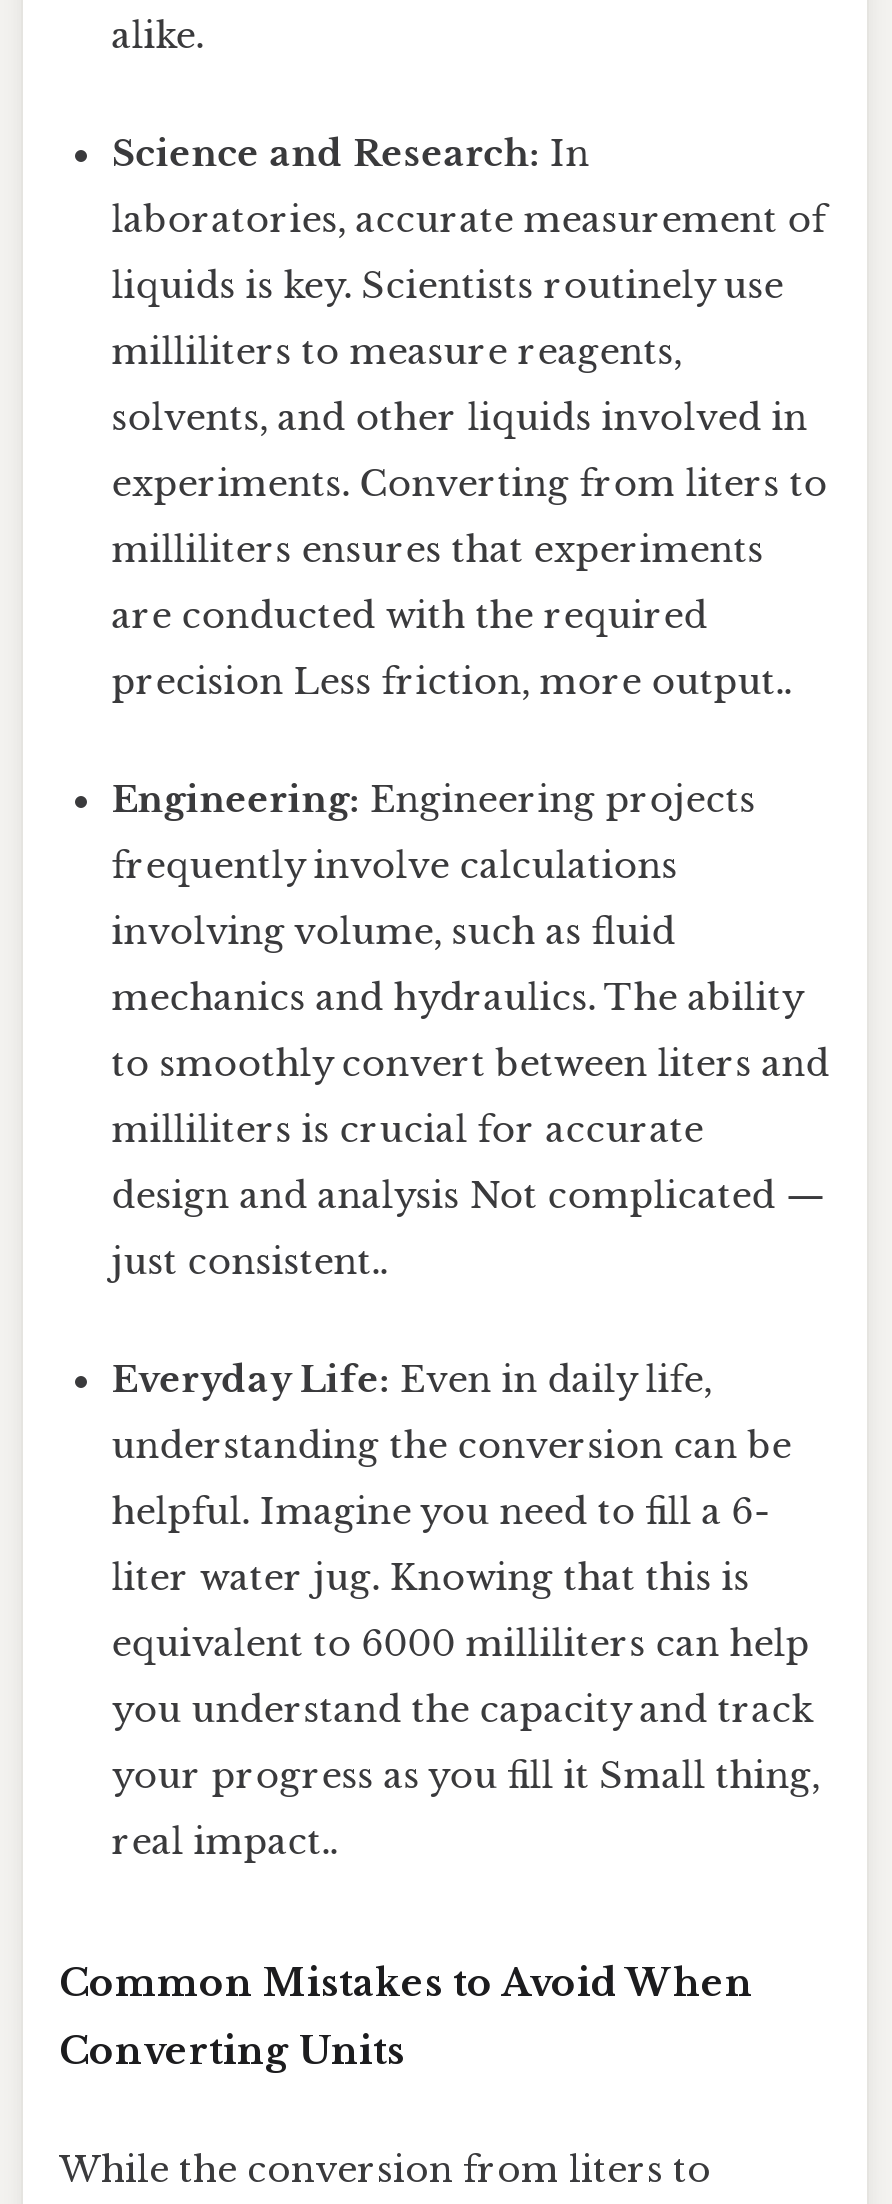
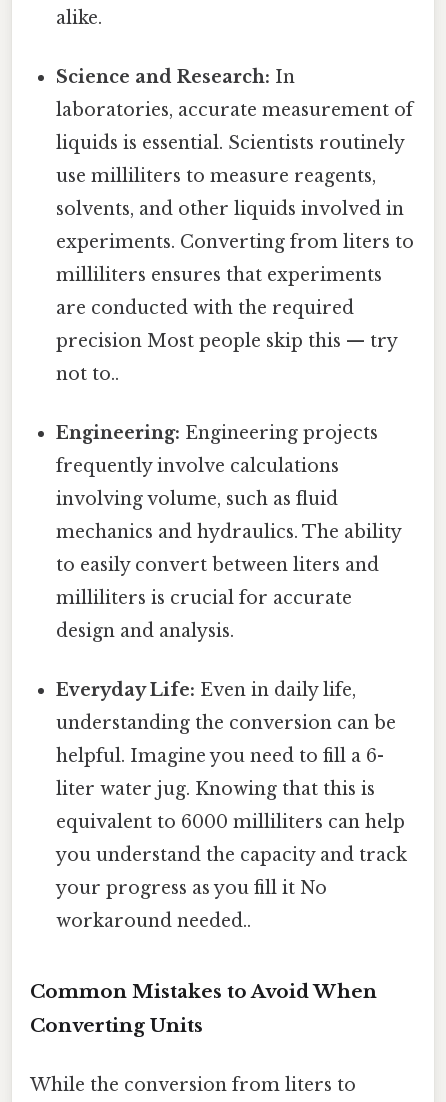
[111,264,783,308] liquids is key. Scientists routinely use -> [56,132,404,154] liquids is essential. Scientists routinely
[111,330,681,374] milliliters to measure reagents, -> [56,165,376,187] use milliliters to measure reagents,
[111,660,791,704] precision Less friction, more output.. -> [56,330,397,385] precision Most people skip this — try | not to..
moved [111,778,801,1020] -> [56,422,401,543]: Engineering: Engineering projects | frequently involve calculations | involving volume, such as fluid | mechanics and hydraulics. The ability
[111,1042,829,1086] to smoothly convert between liters and -> [56,554,379,576] to easily convert between liters and
moved [111,1108,703,1152] -> [56,587,352,609]: milliliters is crucial for accurate
[111,1174,823,1284] design and analysis Not complicated — | just consistent.. -> [56,620,234,642] design and analysis.
[111,1755,819,1799] your progress as you fill it Small thing, -> [56,877,327,899] your progress as you fill it No
[111,1821,337,1865] real impact.. -> [56,910,251,932] workaround needed..

